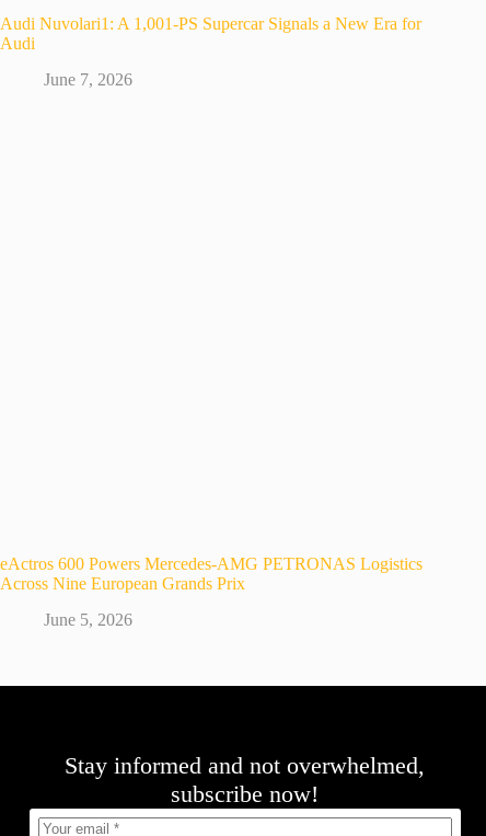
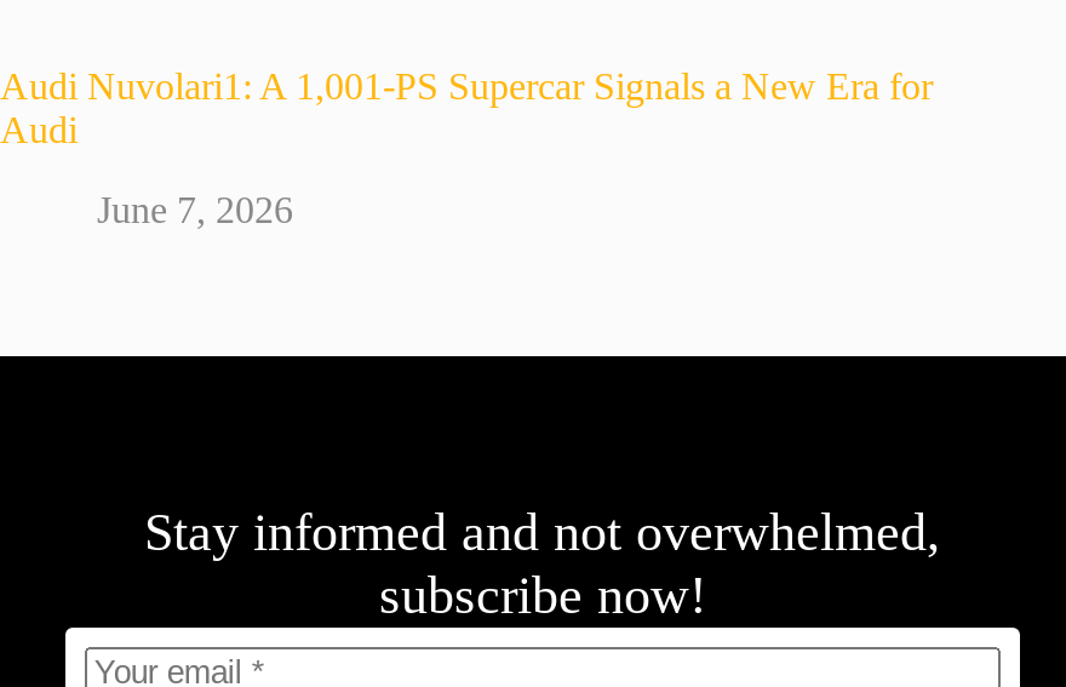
[0,555,423,629] eActros 600 Powers Mercedes-AMG PETRONAS Logistics | Across Nine European Grands Prix | June 5, 2026 -> none

